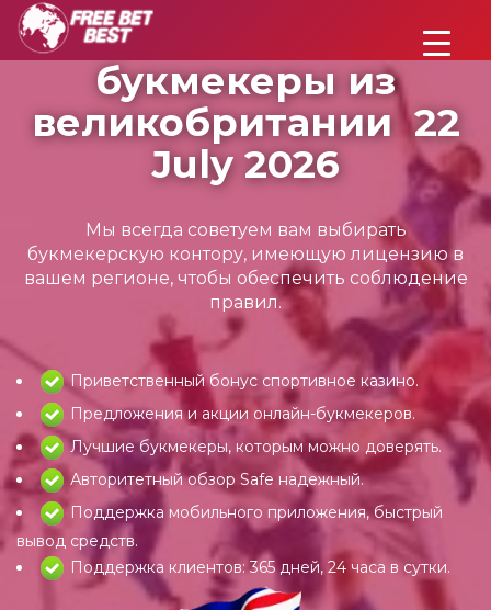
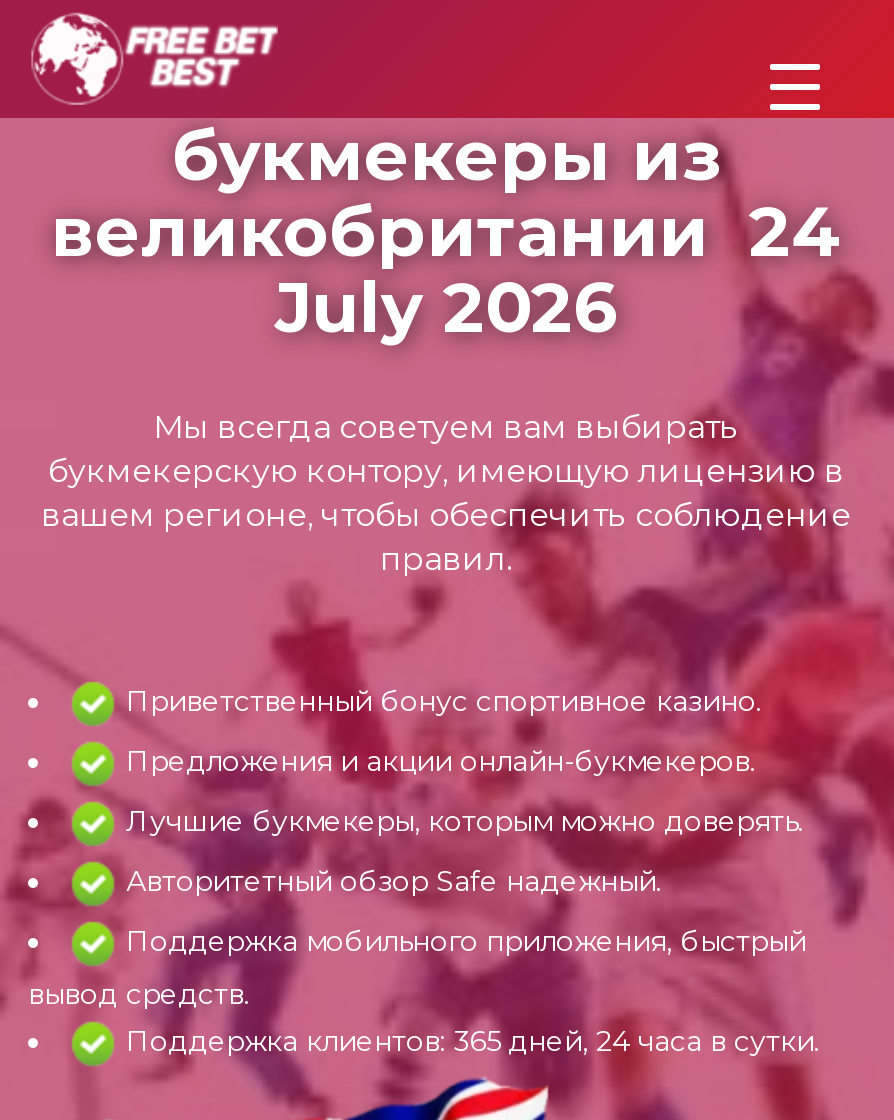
[31,99,460,146] великобритании 22 -> [51,188,841,274] великобритании 24

